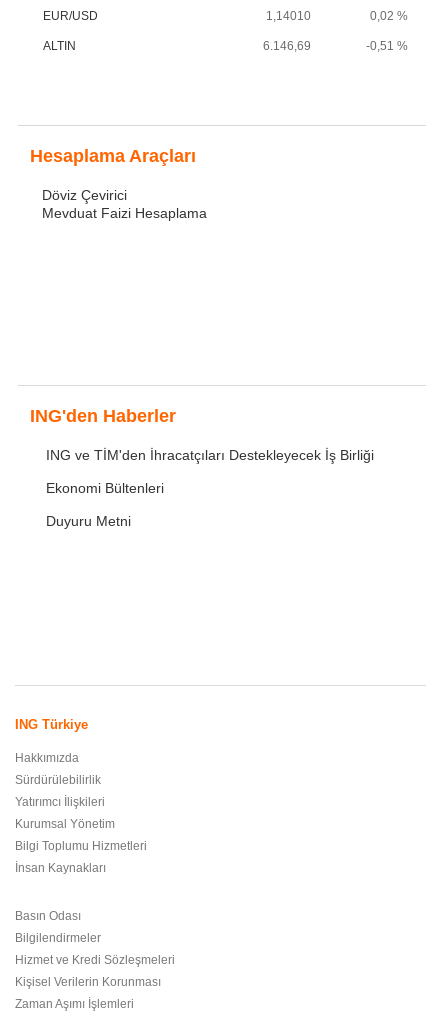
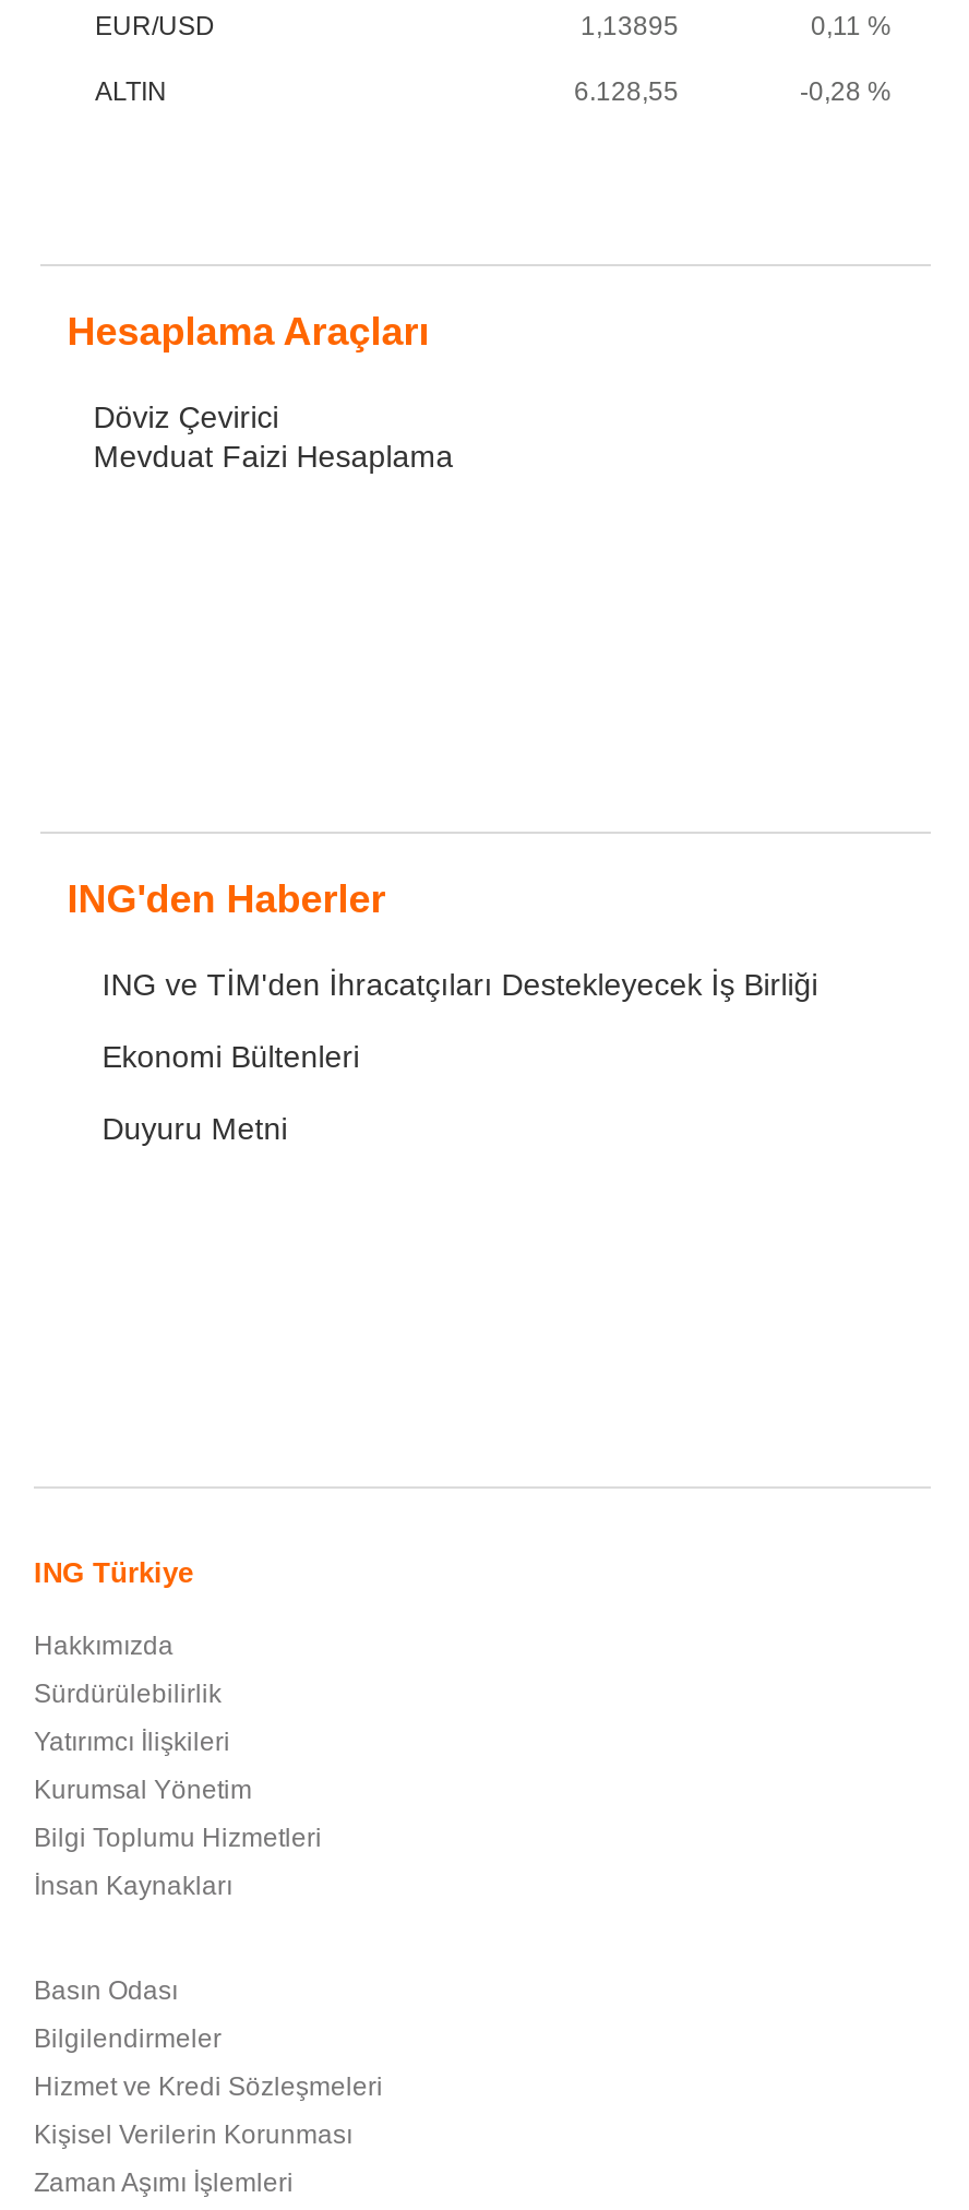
[265,9,310,23] 1,14010 -> [581,10,679,41] 1,13895
[370,9,408,23] 0,02 % -> [811,10,892,41] 0,11 %
[262,39,310,53] 6.146,69 -> [574,76,679,106] 6.128,55
[366,39,408,53] -0,51 % -> [800,76,892,106] -0,28 %

